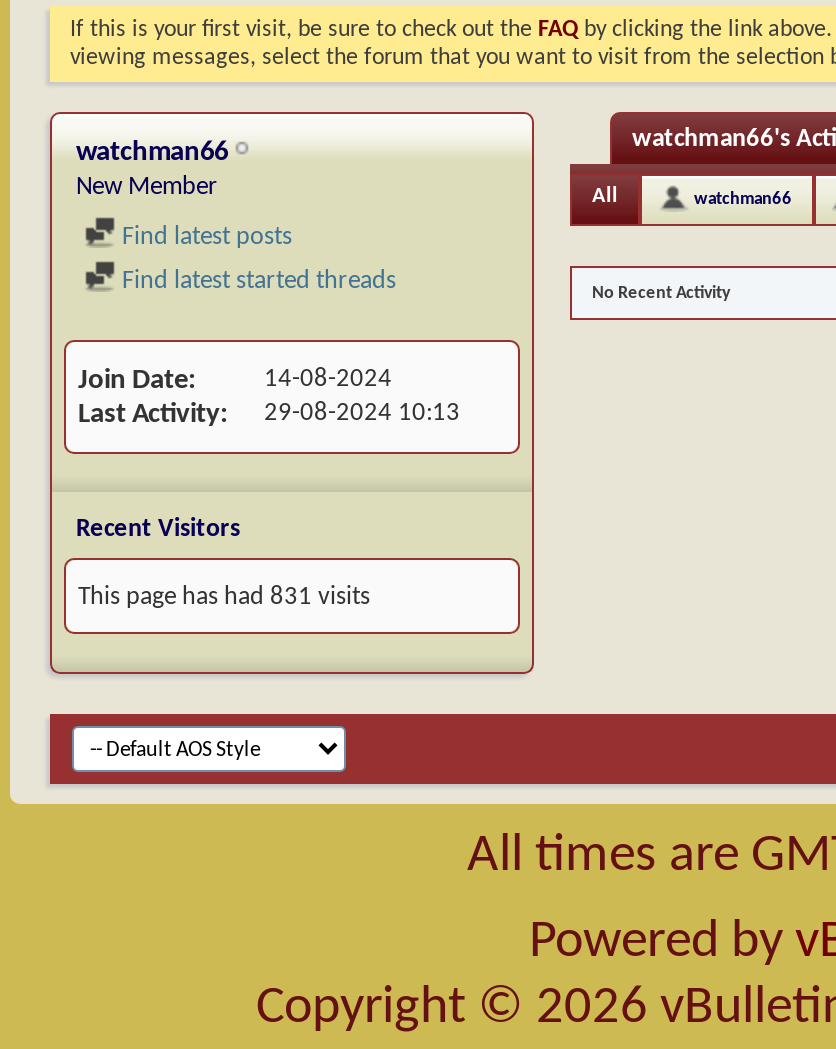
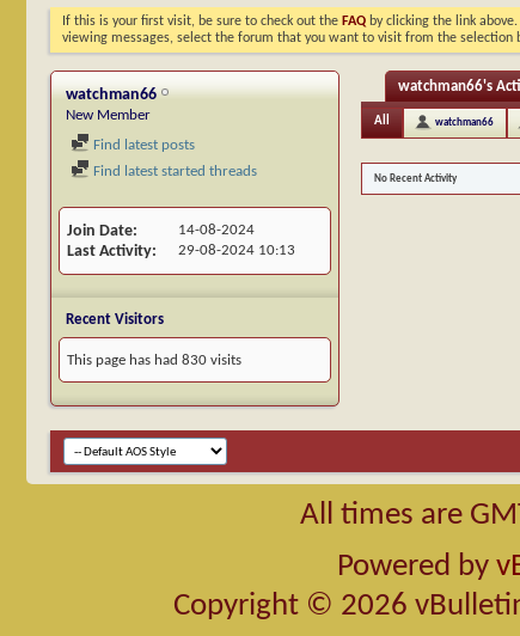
[78,584,370,610] This page has had 831 visits -> [67,353,241,368] This page has had 830 visits

